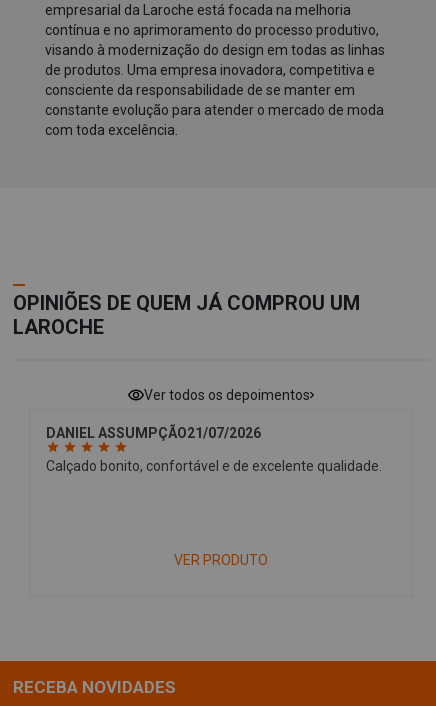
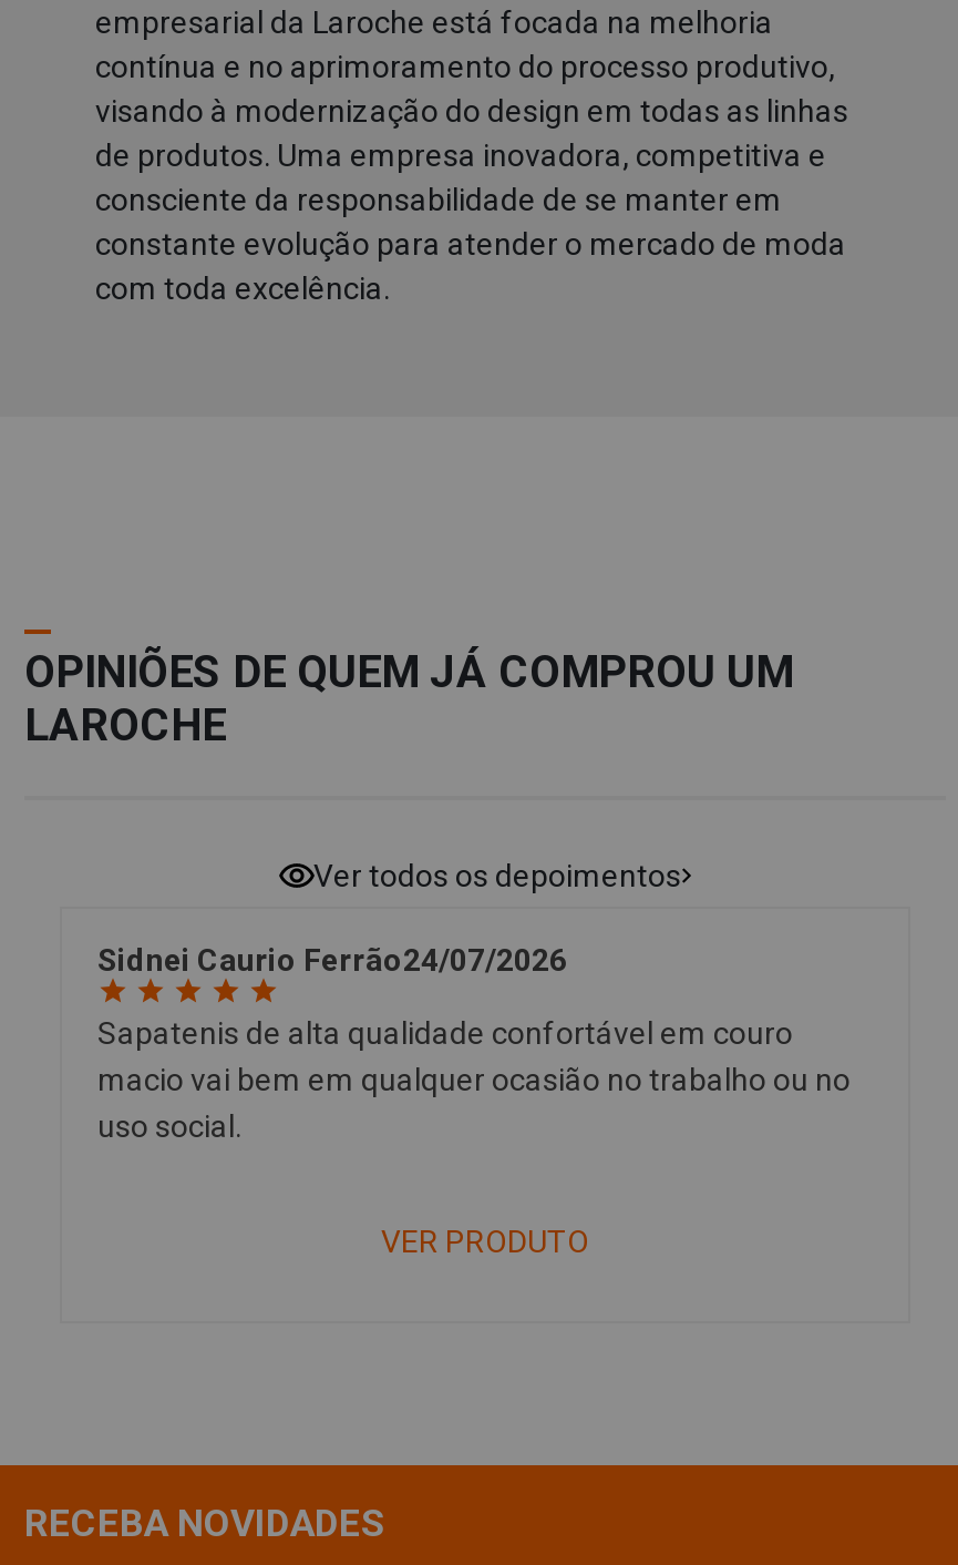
[46,425,261,441] DANIEL ASSUMPÇÃO21/07/2026 -> [97,942,567,978] Sidnei Caurio Ferrão24/07/2026
[46,458,382,474] Calçado bonito, confortável e de excelente qualidade. -> [97,1015,851,1144] Sapatenis de alta qualidade confortável em couro | macio vai bem em qualquer ocasião no trabalho ou no | uso social.

